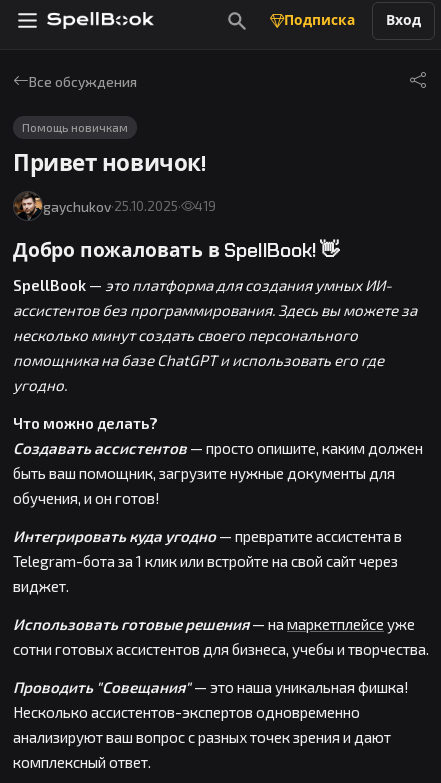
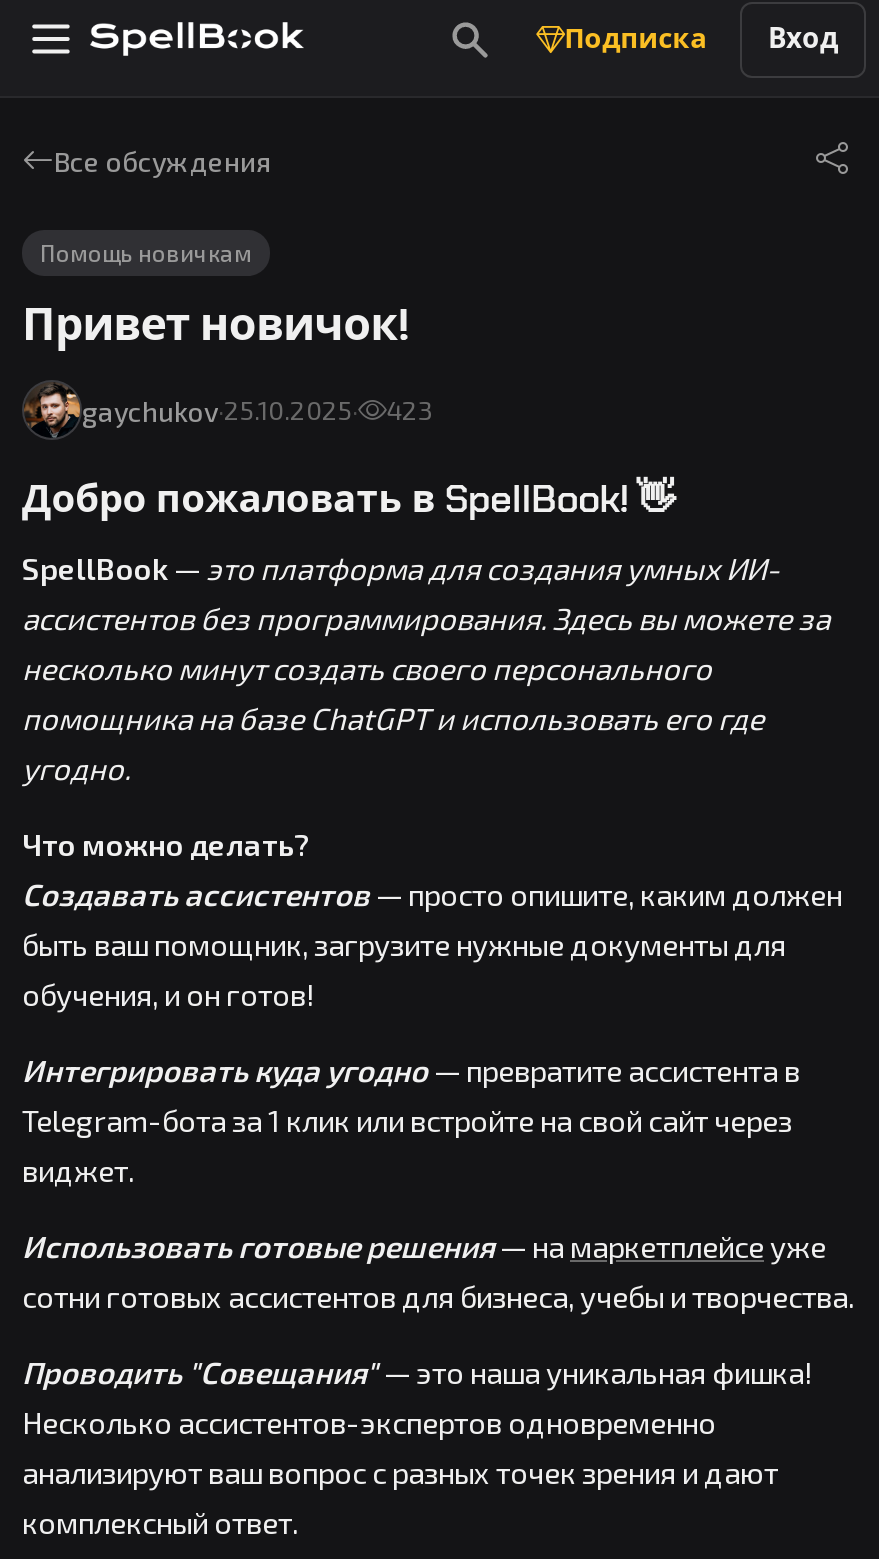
[43,197,216,214] gaychukov·25.10.2025· 419 -> [82,393,432,427] gaychukov·25.10.2025· 423

